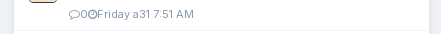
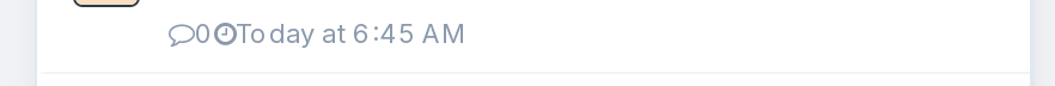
[80,7,194,21] 0 Friday a31 7:51 AM -> [195,17,465,50] 0 Today at 6:45 AM

